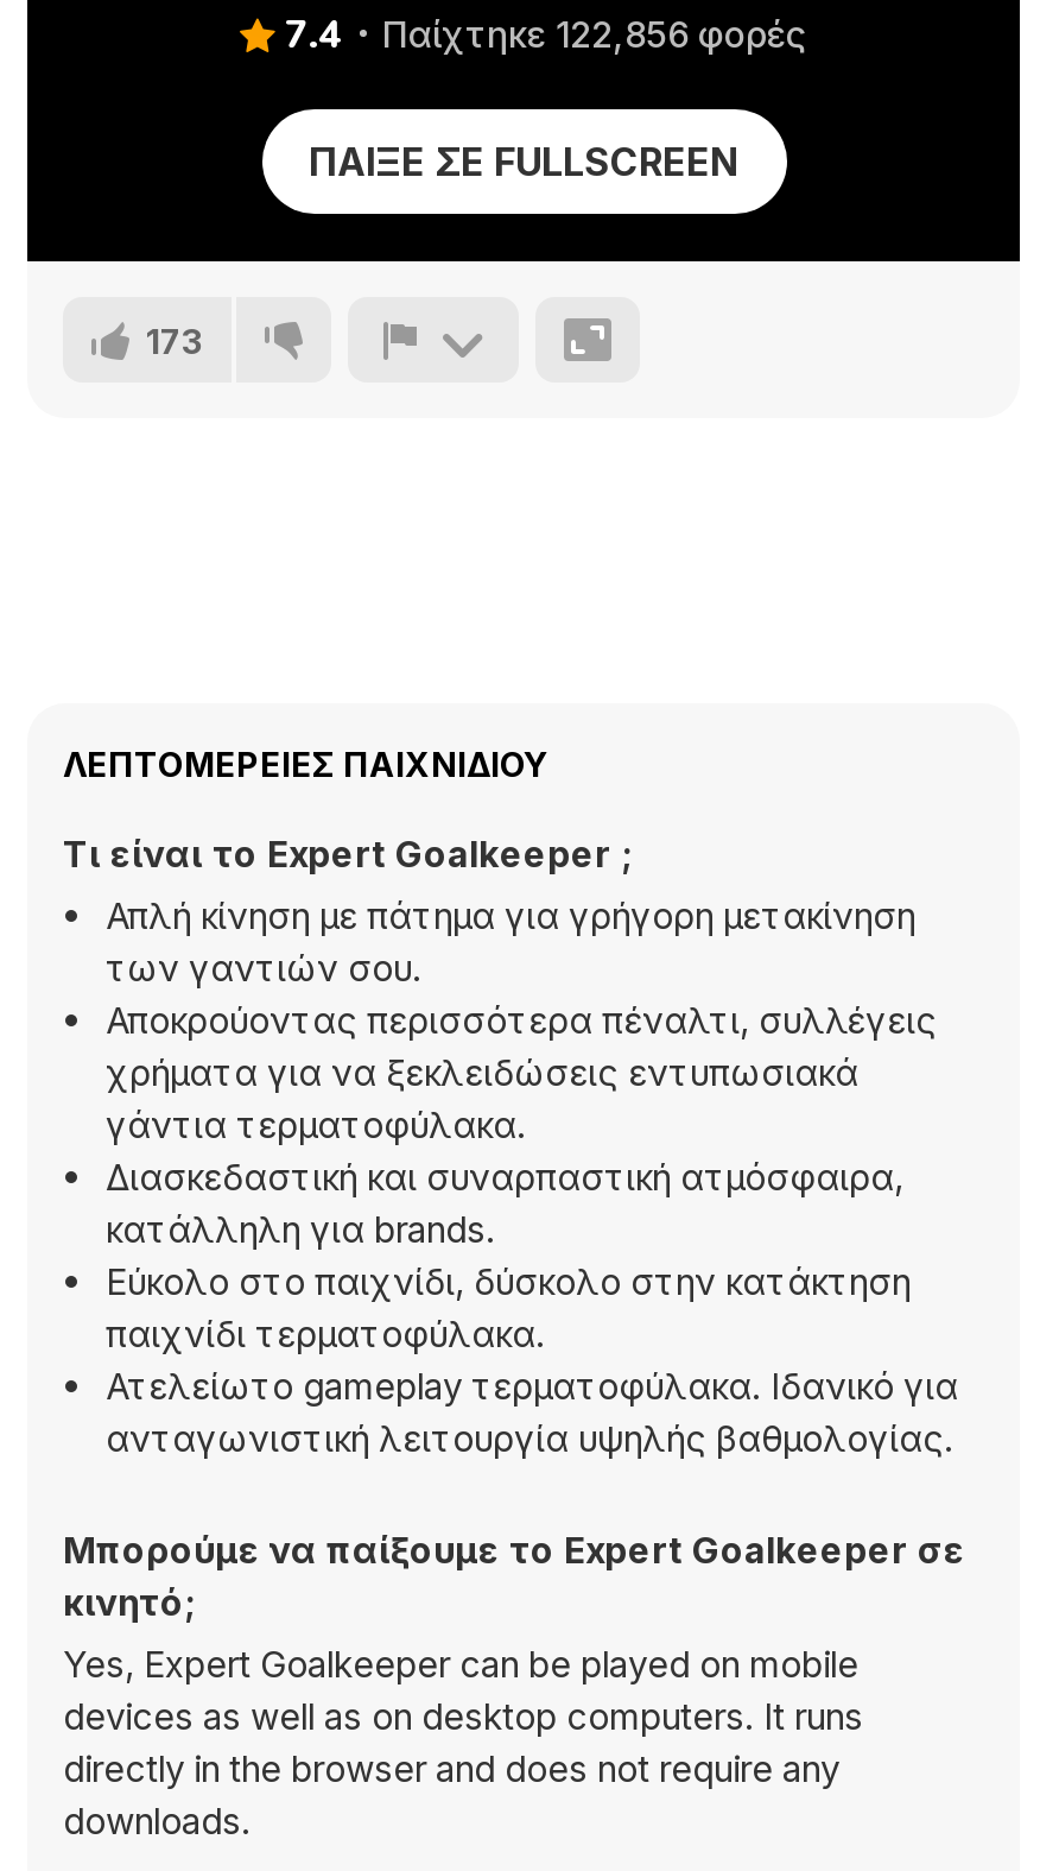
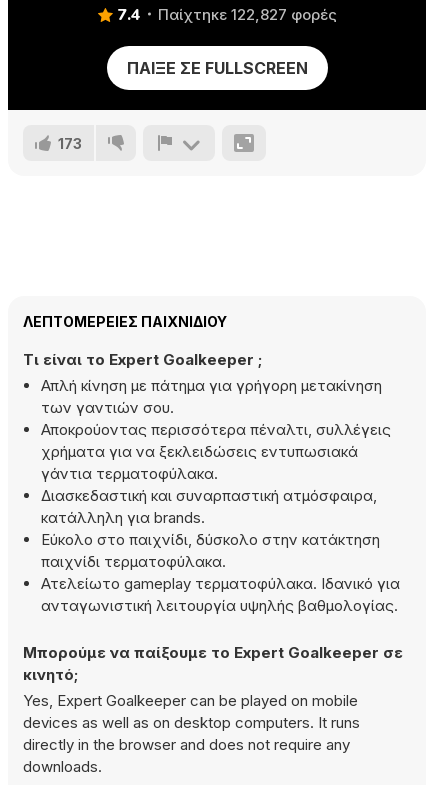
[382,12,807,57] Παίχτηκε 122,856 φορές -> [157,5,336,24] Παίχτηκε 122,827 φορές

